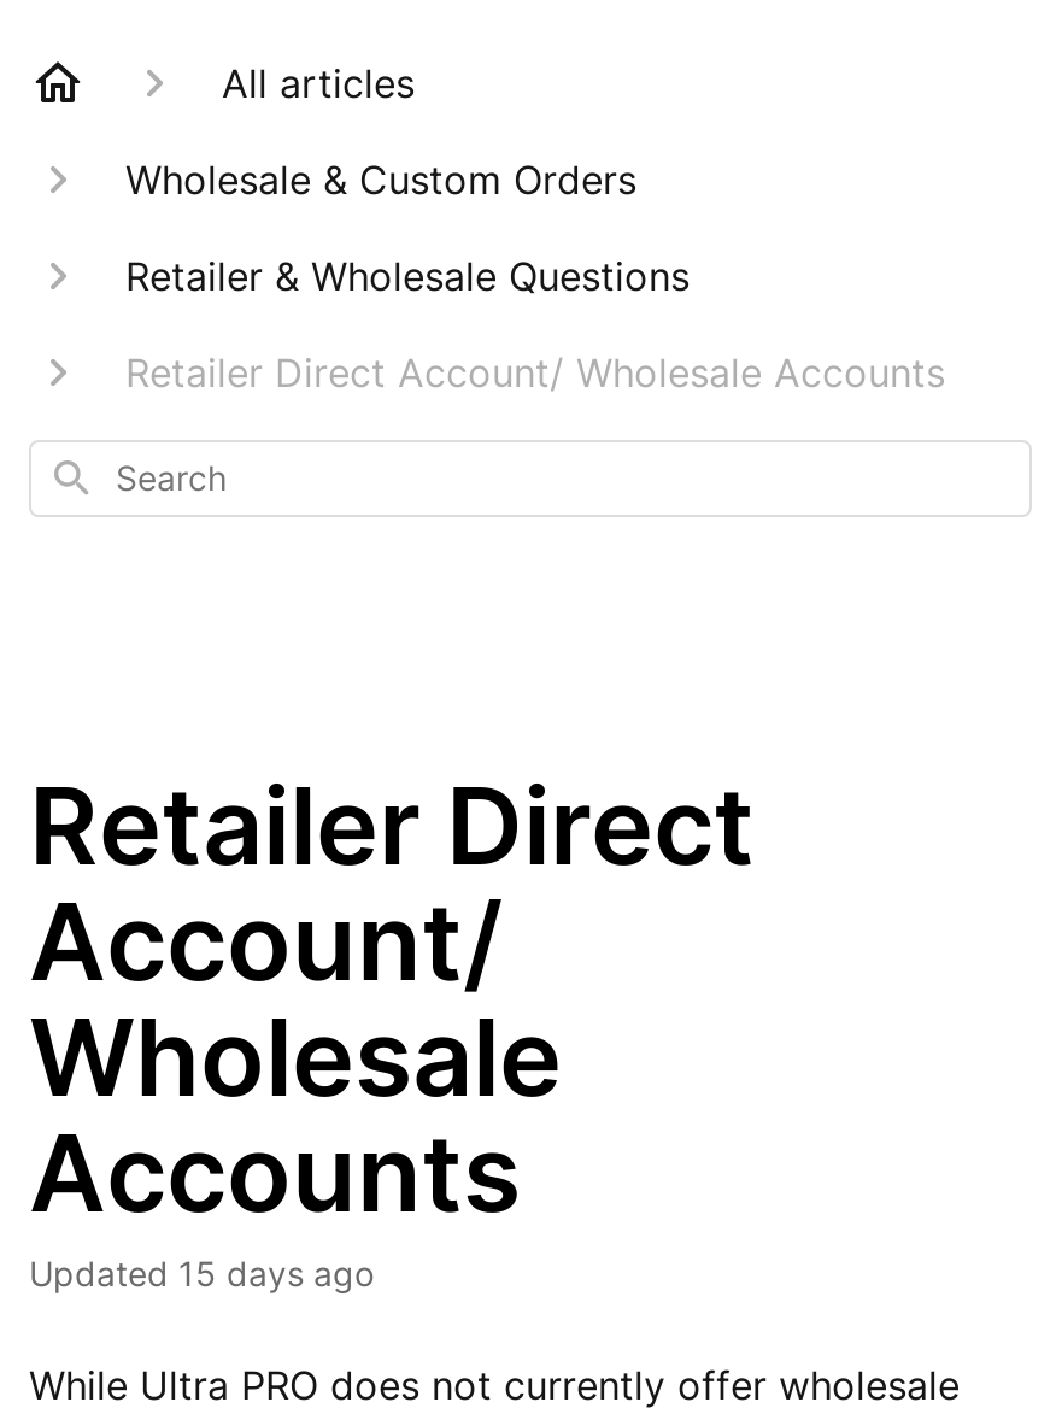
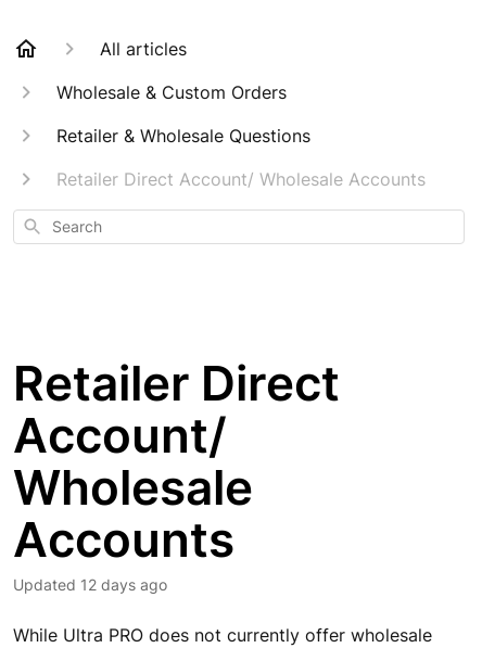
[53,1252,374,1293] Updated 15 days ago -> [24,575,167,594] Updated 12 days ago

